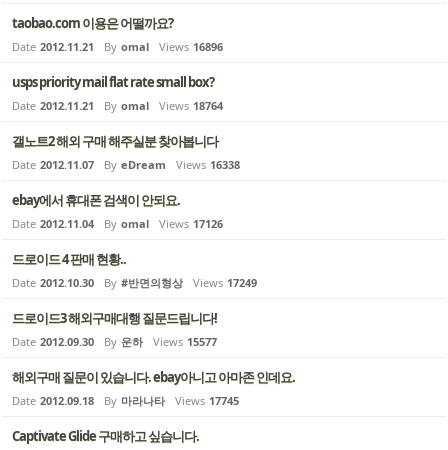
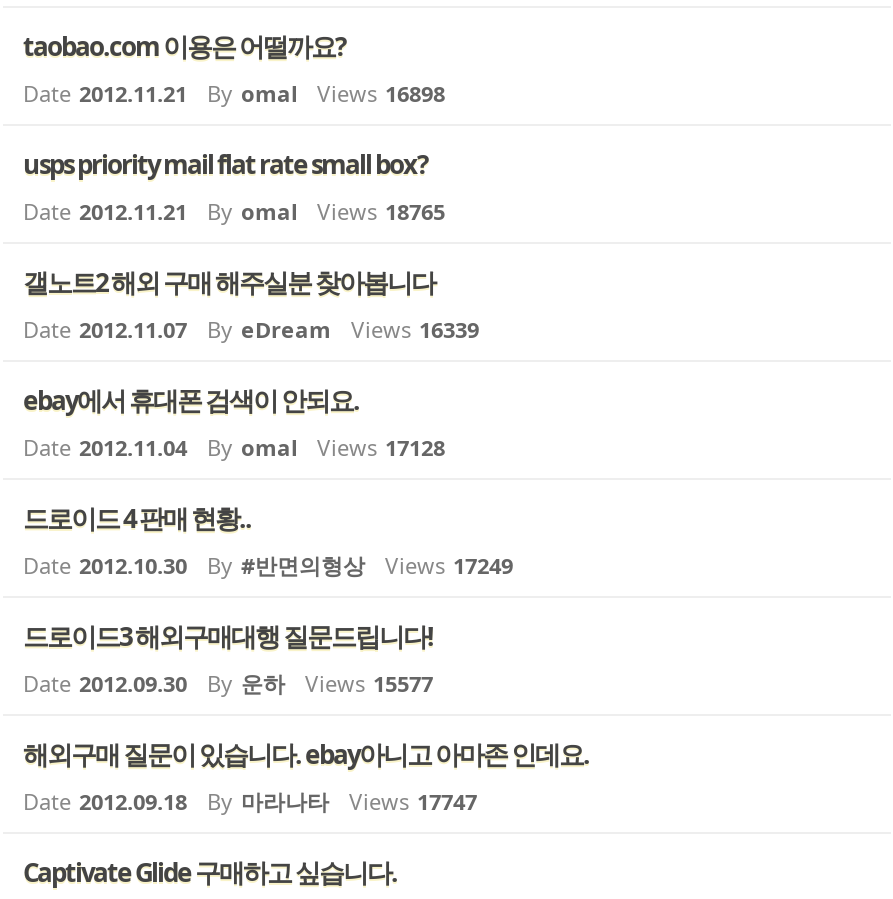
[12,39,223,54] Date 2012.11.21 By omal Views 16896 -> [23,78,445,108] Date 2012.11.21 By omal Views 16898
[12,98,223,113] Date 2012.11.21 By omal Views 18764 -> [23,196,445,226] Date 2012.11.21 By omal Views 18765
[12,157,240,172] Date 2012.11.07 By eDream Views 16338 -> [23,314,479,344] Date 2012.11.07 By eDream Views 16339
[12,216,223,231] Date 2012.11.04 By omal Views 17126 -> [23,432,445,462] Date 2012.11.04 By omal Views 17128
[12,393,239,408] Date 2012.09.18 By 마라나타 Views 17745 -> [23,786,477,816] Date 2012.09.18 By 마라나타 Views 17747

